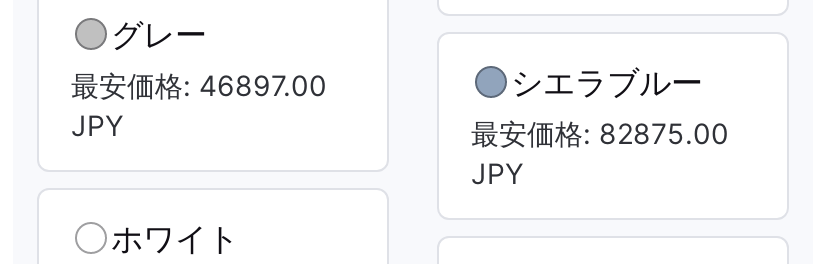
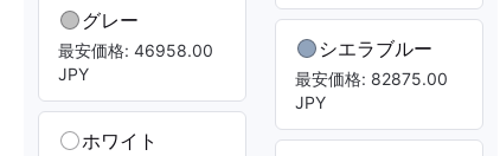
[71,68,327,102] 最安価格: 46897.00 -> [58,40,213,60] 最安価格: 46958.00

